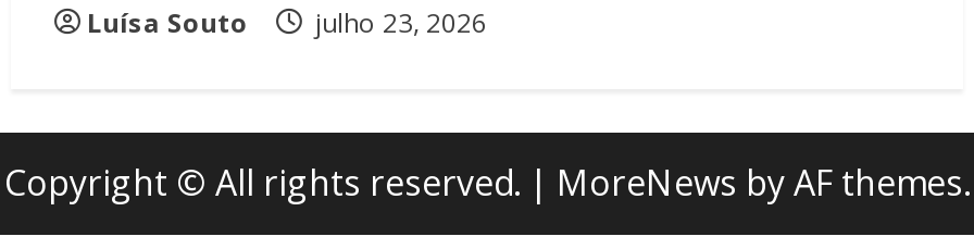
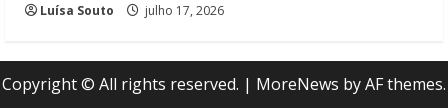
[87,5,487,42] Luísa Souto julho 23, 2026 -> [40,2,224,19] Luísa Souto julho 17, 2026

